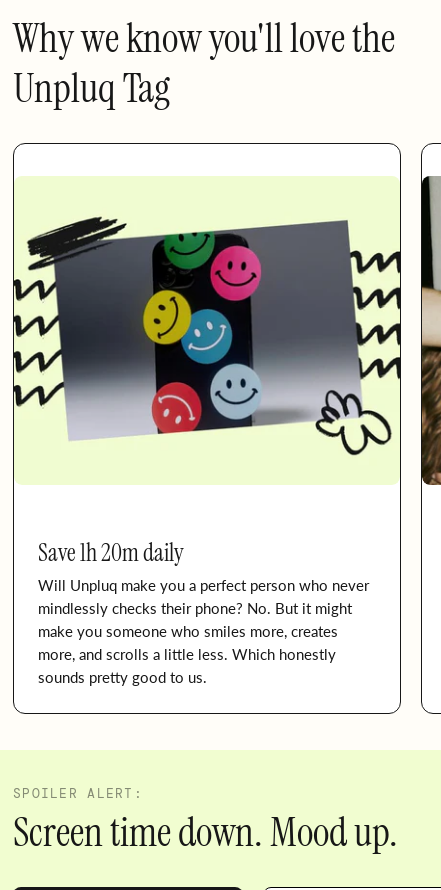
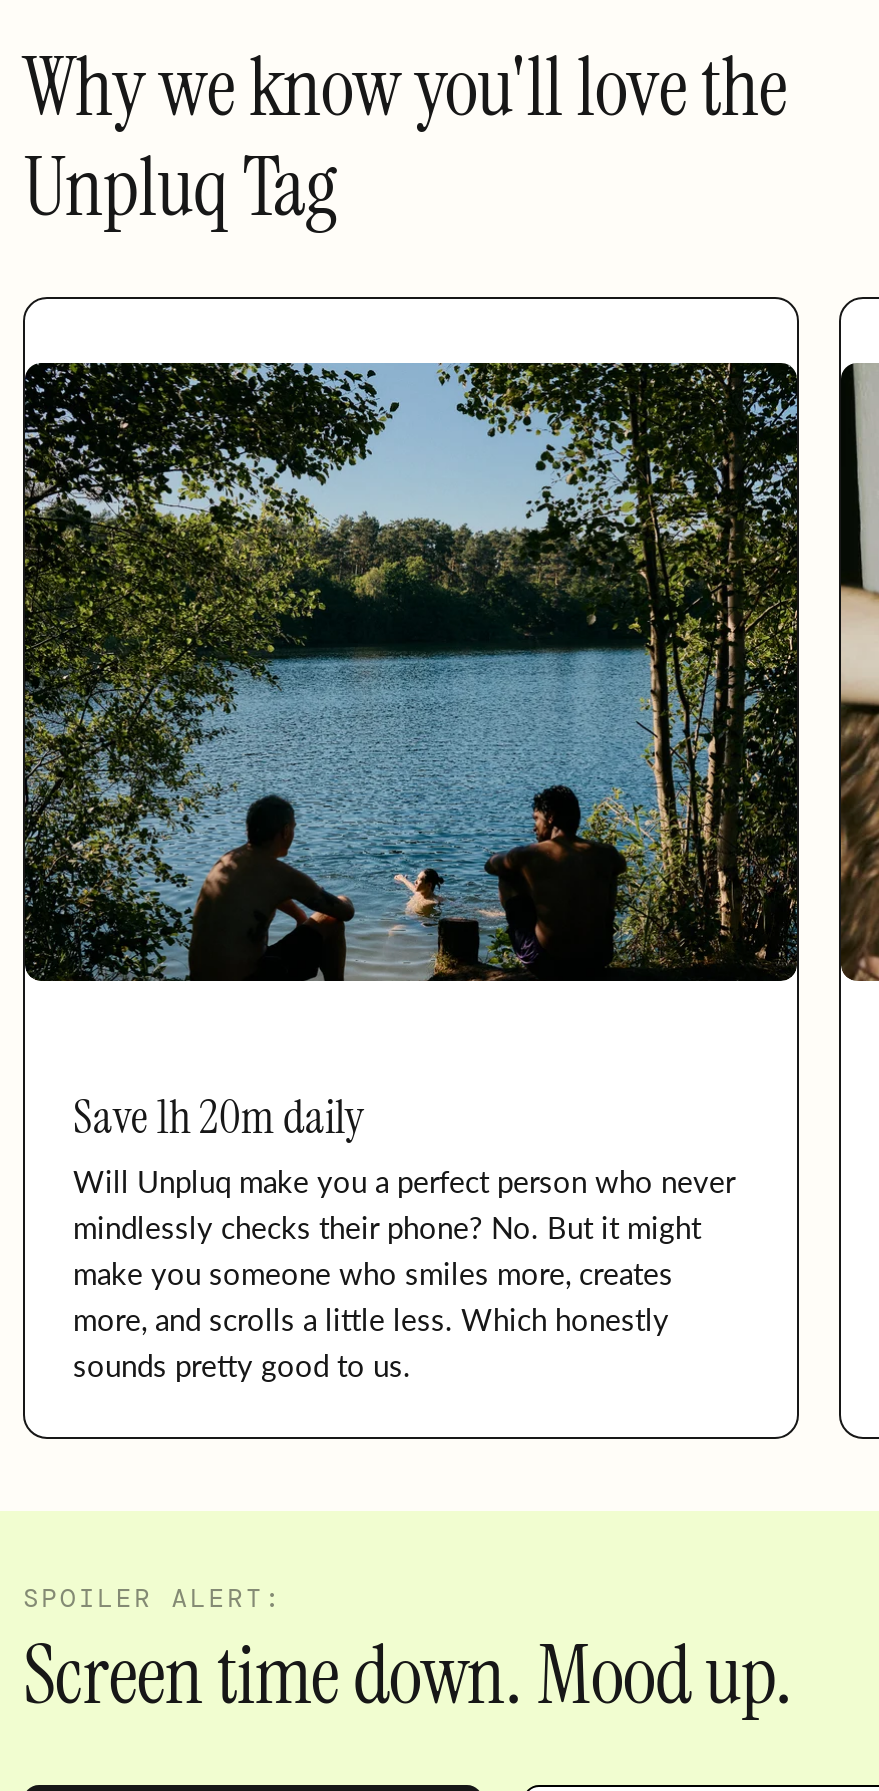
[13,176,401,485] [image] -> [23,361,799,983] [image]

